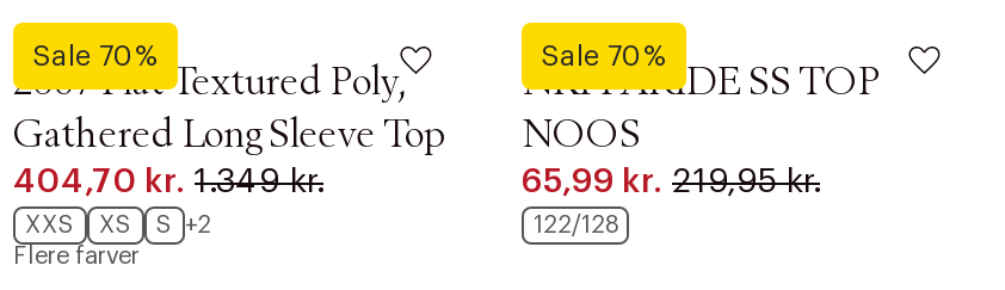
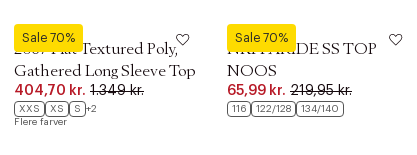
none -> [232,104,246,114] 116
none -> [301,104,339,114] 134/140

